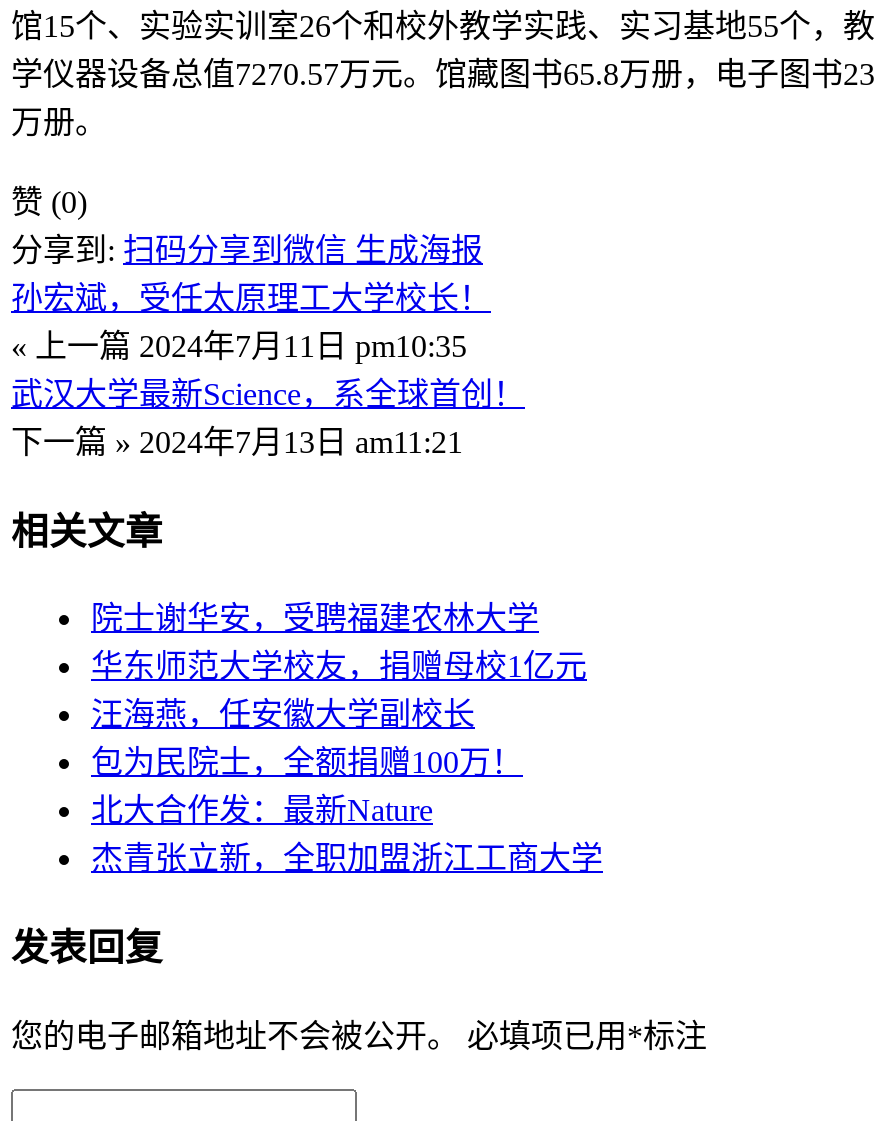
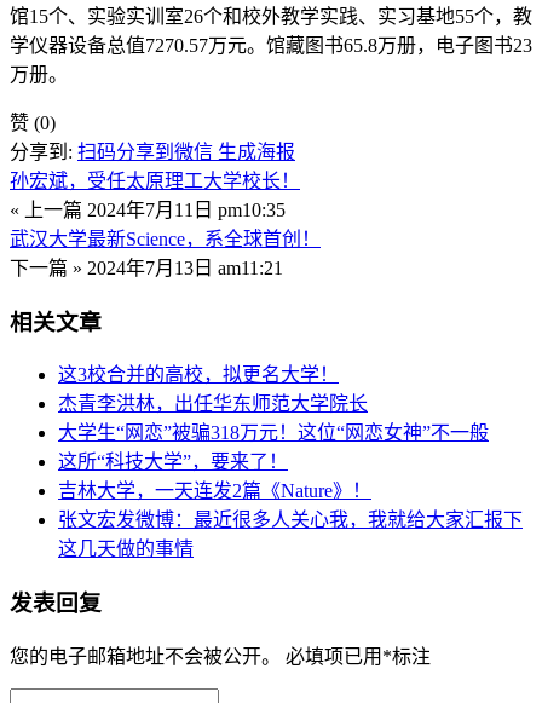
[91,602,603,876] 院士谢华安，受聘福建农林大学 | 华东师范大学校友，捐赠母校1亿元 | 汪海燕，任安徽大学副校长 | 包为民院士，全额捐赠100万！ | 北大合作发：最新Nature | 杰青张立新，全职加盟浙江工商大学 -> [58,365,523,559] 这3校合并的高校，拟更名大学！ | 杰青李洪林，出任华东师范大学院长 | 大学生“网恋”被骗318万元！这位“网恋女神”不一般 | 这所“科技大学”，要来了！ | 吉林大学，一天连发2篇《Nature》！ | 张文宏发微博：最近很多人关心我，我就给大家汇报下 | 这几天做的事情

